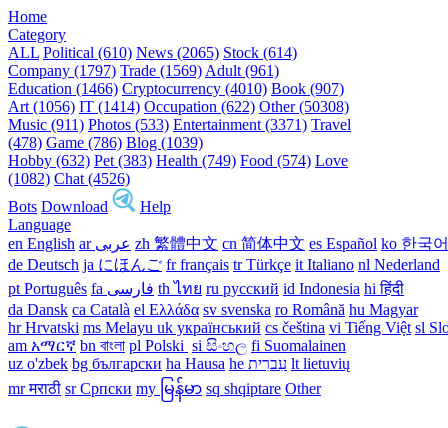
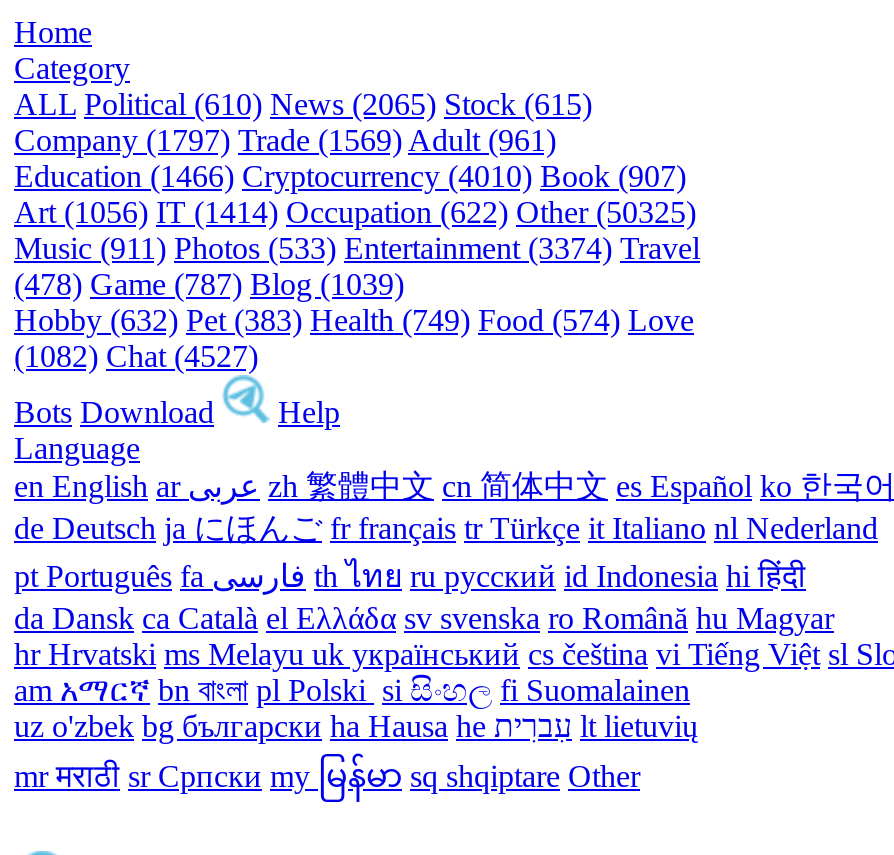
[8,44,297,61] ALL Political (610) News (2065) Stock (614) -> [14,87,592,121] ALL Political (610) News (2065) Stock (615)
[8,98,349,115] Art (1056) IT (1414) Occupation (622) Other (50308) -> [14,195,696,229] Art (1056) IT (1414) Occupation (622) Other (50325)
[8,116,351,133] Music (911) Photos (533) Entertainment (3371) Travel -> [14,231,700,265] Music (911) Photos (533) Entertainment (3374) Travel
[8,134,203,151] (478) Game (786) Blog (1039) -> [14,267,404,301] (478) Game (787) Blog (1039)
[8,170,130,187] (1082) Chat (4526) -> [14,339,258,373] (1082) Chat (4527)

